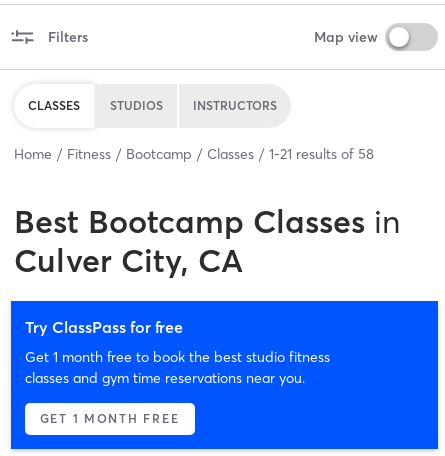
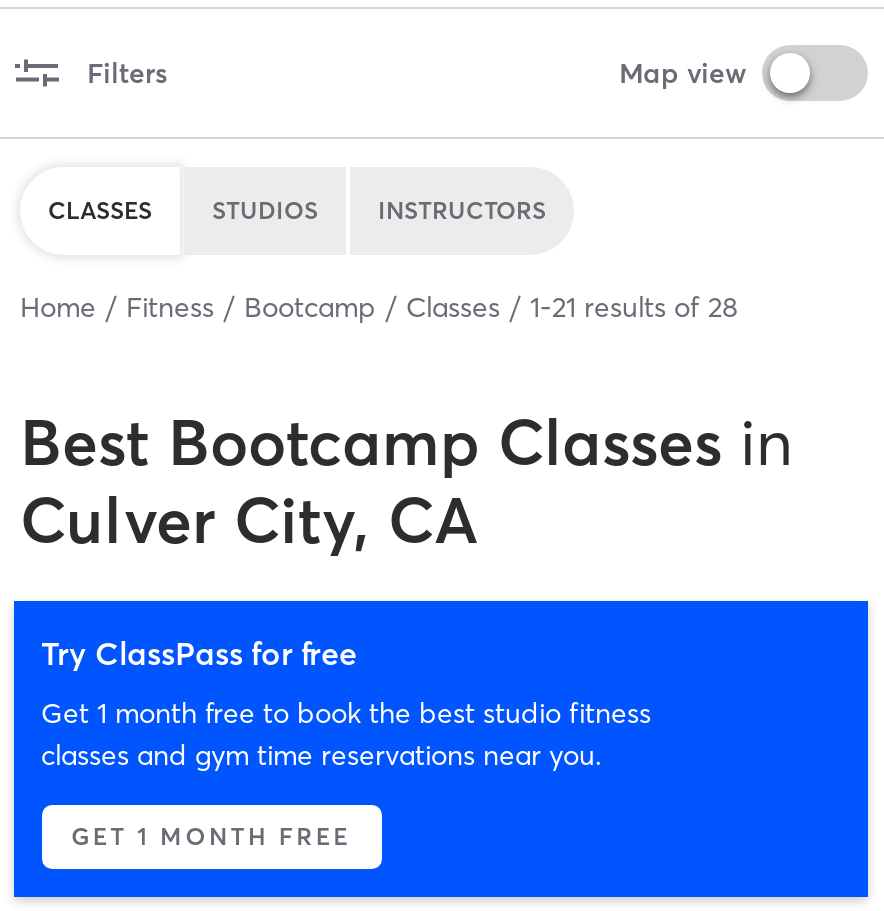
[14,144,374,162] Home Fitness Bootcamp Classes 1-21 results of 58 -> [20,288,738,324] Home Fitness Bootcamp Classes 1-21 results of 28

